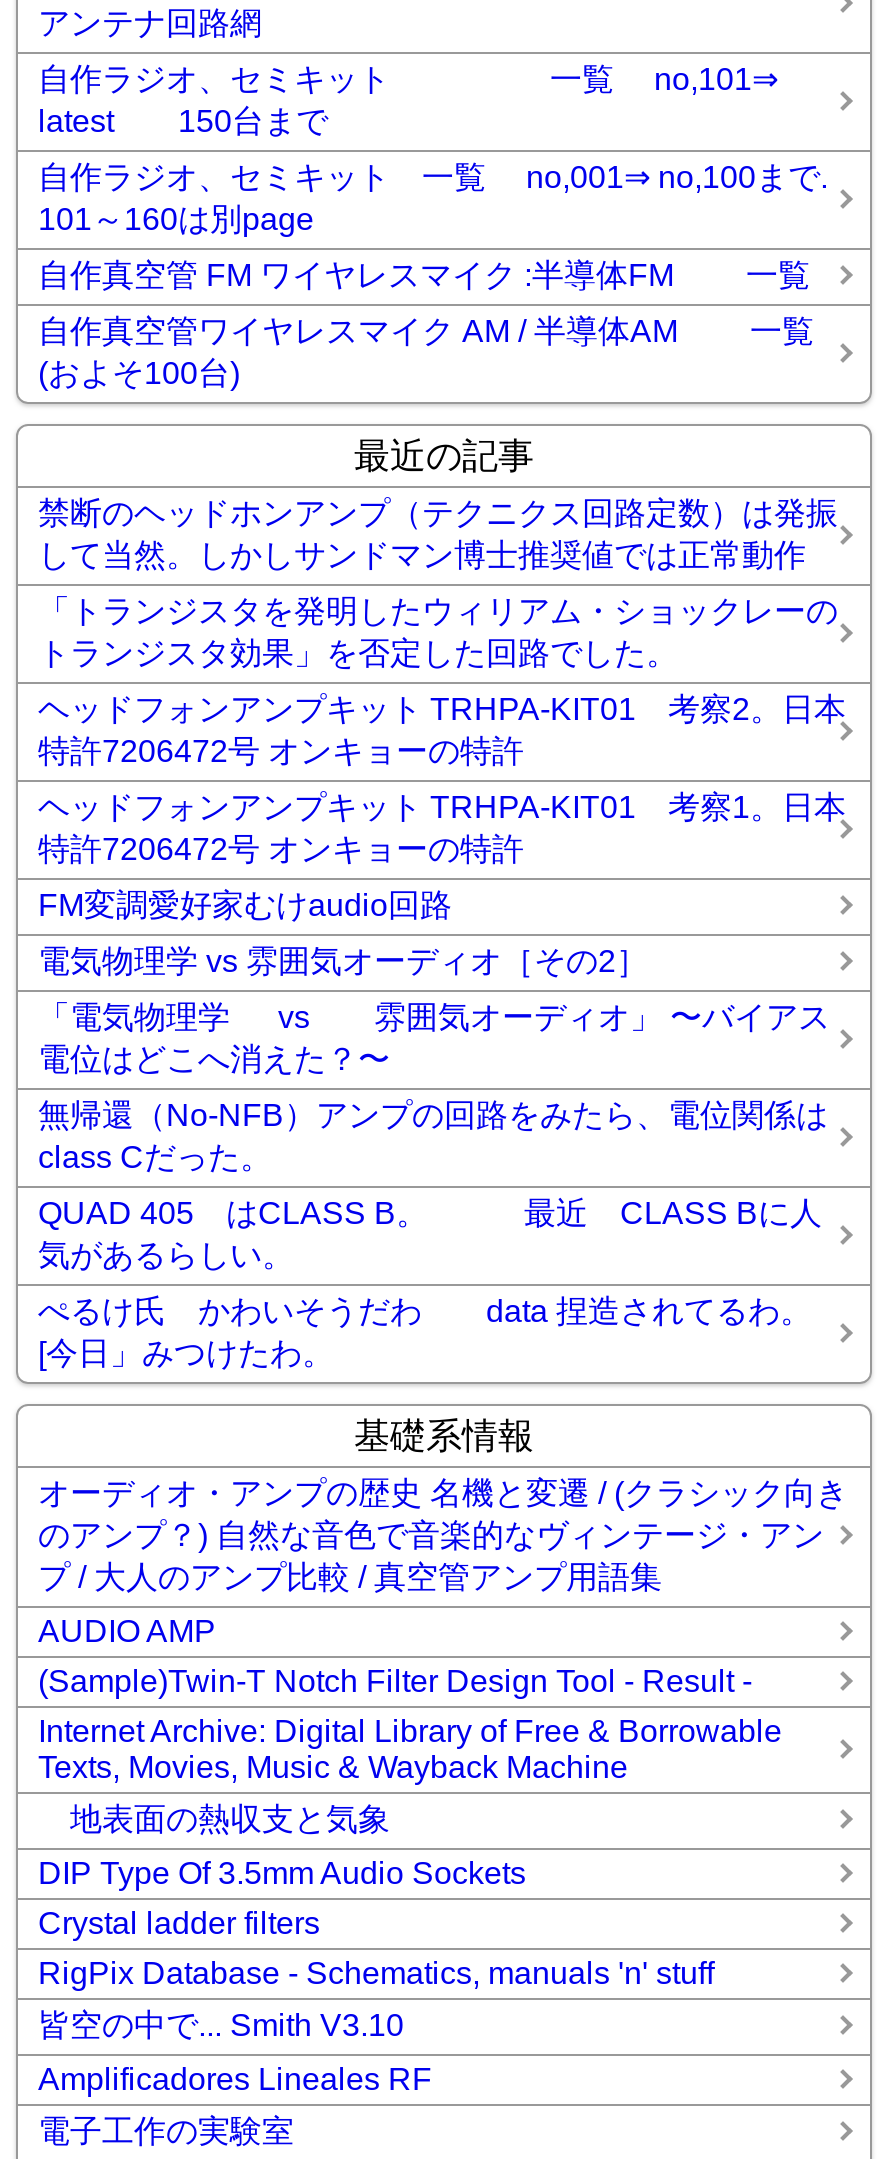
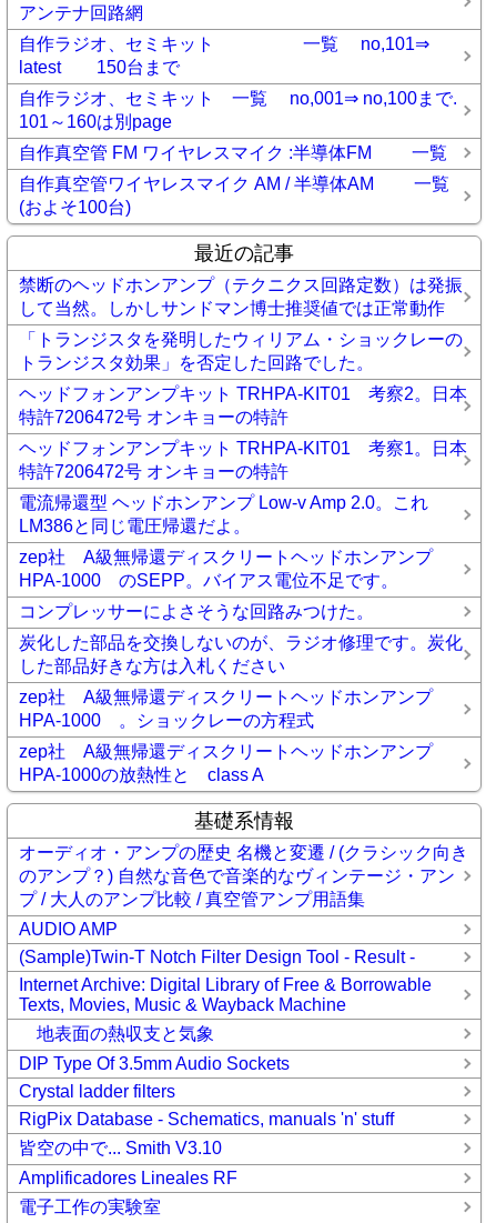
[38,887,452,921] FM変調愛好家むけaudio回路 -> [19,493,428,535] 電流帰還型 ヘッドホンアンプ Low-v Amp 2.0。これ | LM386と同じ電圧帰還だよ。
[38,943,648,977] 電気物理学 vs 雰囲気オーディオ［その2］ -> [19,547,450,590] zep社 A級無帰還ディスクリートヘッドホンアンプ | HPA-1000 のSEPP。バイアス電位不足です。
[38,999,830,1075] 「電気物理学 vs 雰囲気オーディオ」 〜バイアス | 電位はどこへ消えた？〜 -> [19,602,374,621] コンプレッサーによさそうな回路みつけた。
[38,1097,828,1173] 無帰還（No-NFB）アンプの回路をみたら、電位関係は | class Cだった。 -> [19,633,463,675] 炭化した部品を交換しないのが、ラジオ修理です。炭化 | した部品好きな方は入札ください
[38,1195,822,1271] QUAD 405 はCLASS B。 最近 CLASS Bに人 | 気があるらしい。 -> [19,687,450,729] zep社 A級無帰還ディスクリートヘッドホンアンプ | HPA-1000 。ショックレーの方程式
[38,1293,812,1369] ぺるけ氏 かわいそうだわ data 捏造されてるわ。 | [今日」みつけたわ。 -> [19,742,450,784] zep社 A級無帰還ディスクリートヘッドホンアンプ | HPA-1000の放熱性と class A

